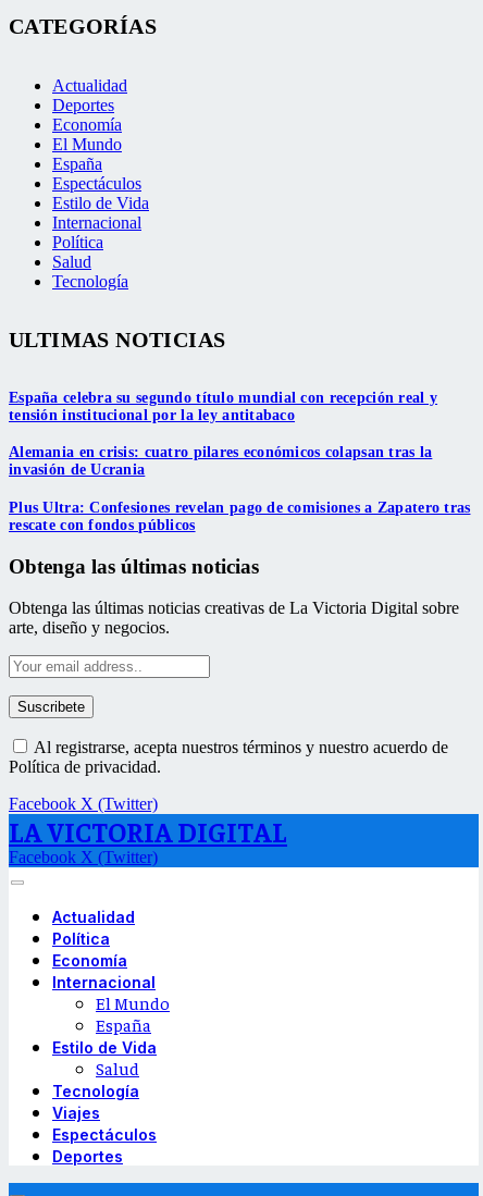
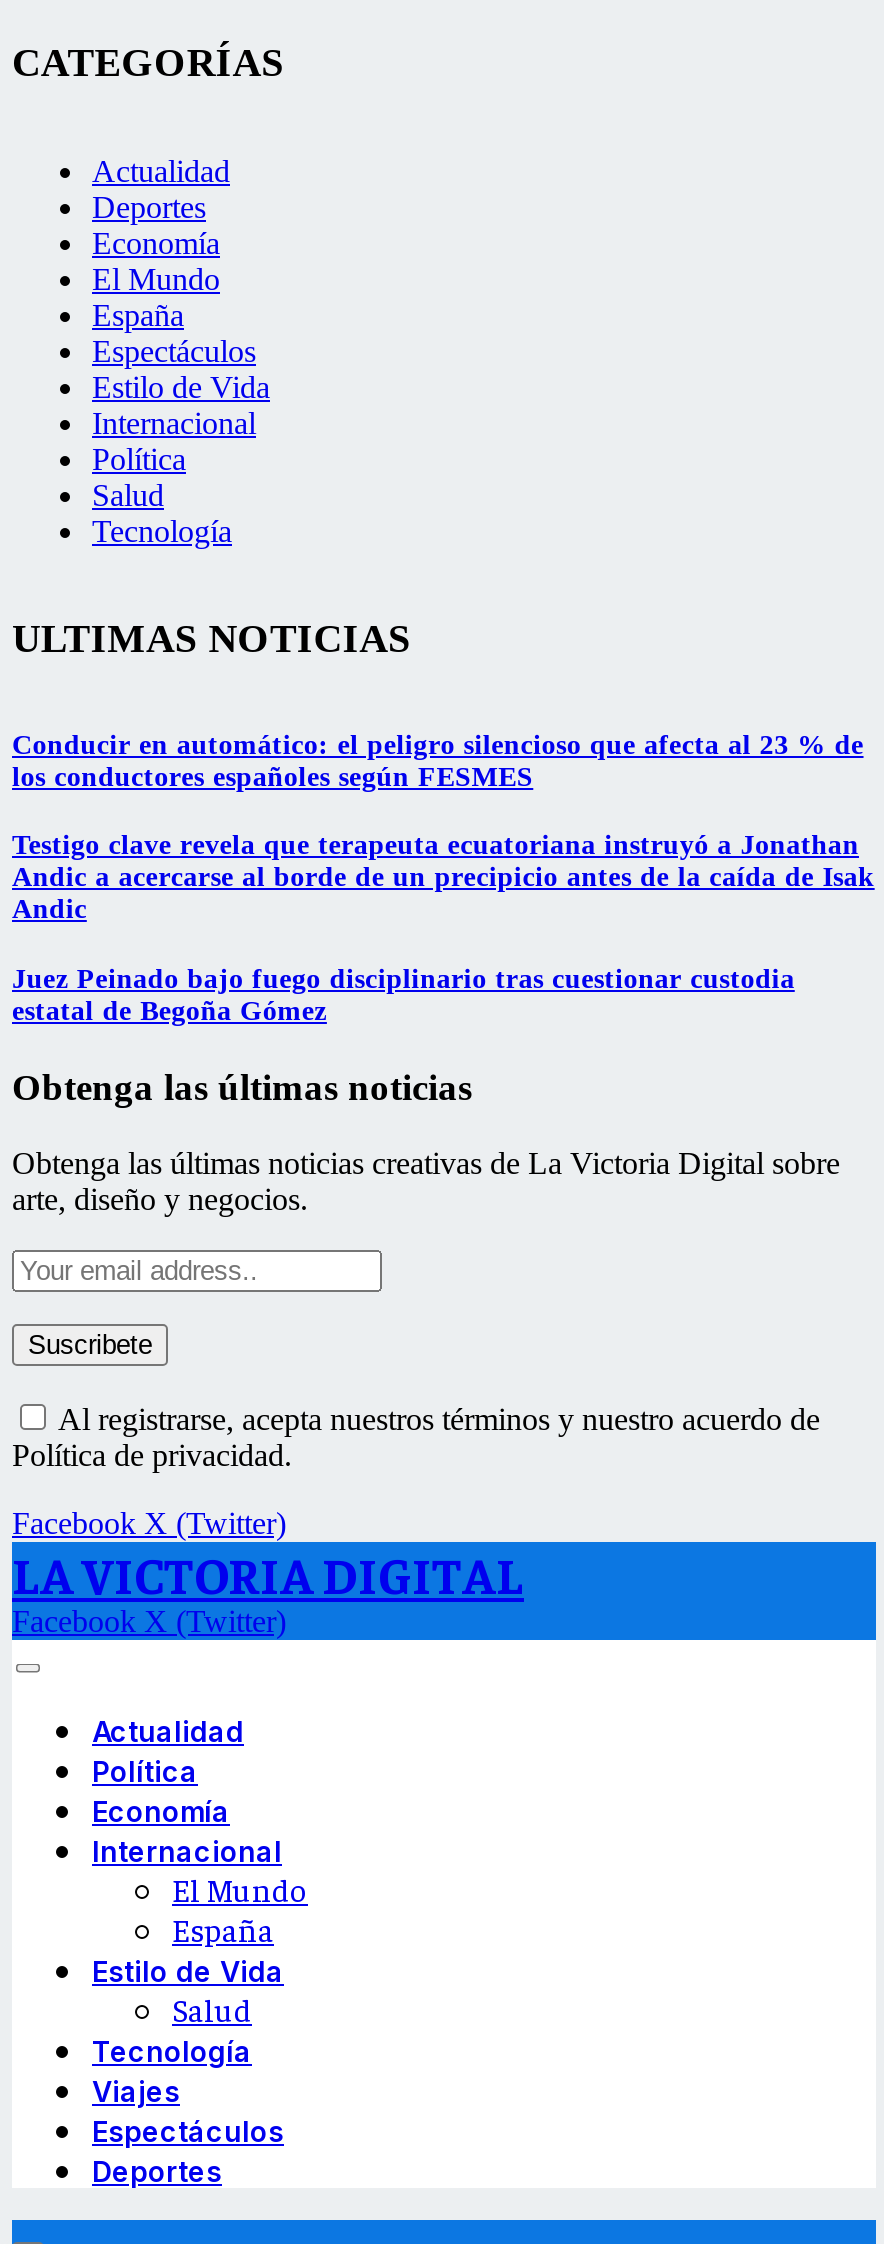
[9,389,437,423] España celebra su segundo título mundial con recepción real y | tensión institucional por la ley antitabaco -> [12,729,864,791] Conducir en automático: el peligro silencioso que afecta al 23 % de | los conductores españoles según FESMES
[9,444,432,478] Alemania en crisis: cuatro pilares económicos colapsan tras la | invasión de Ucrania -> [12,830,875,924] Testigo clave revela que terapeuta ecuatoriana instruyó a Jonathan | Andic a acercarse al borde de un precipicio antes de la caída de Isak | Andic
[9,499,470,533] Plus Ultra: Confesiones revelan pago de comisiones a Zapatero tras | rescate con fondos públicos -> [12,964,795,1026] Juez Peinado bajo fuego disciplinario tras cuestionar custodia | estatal de Begoña Gómez

